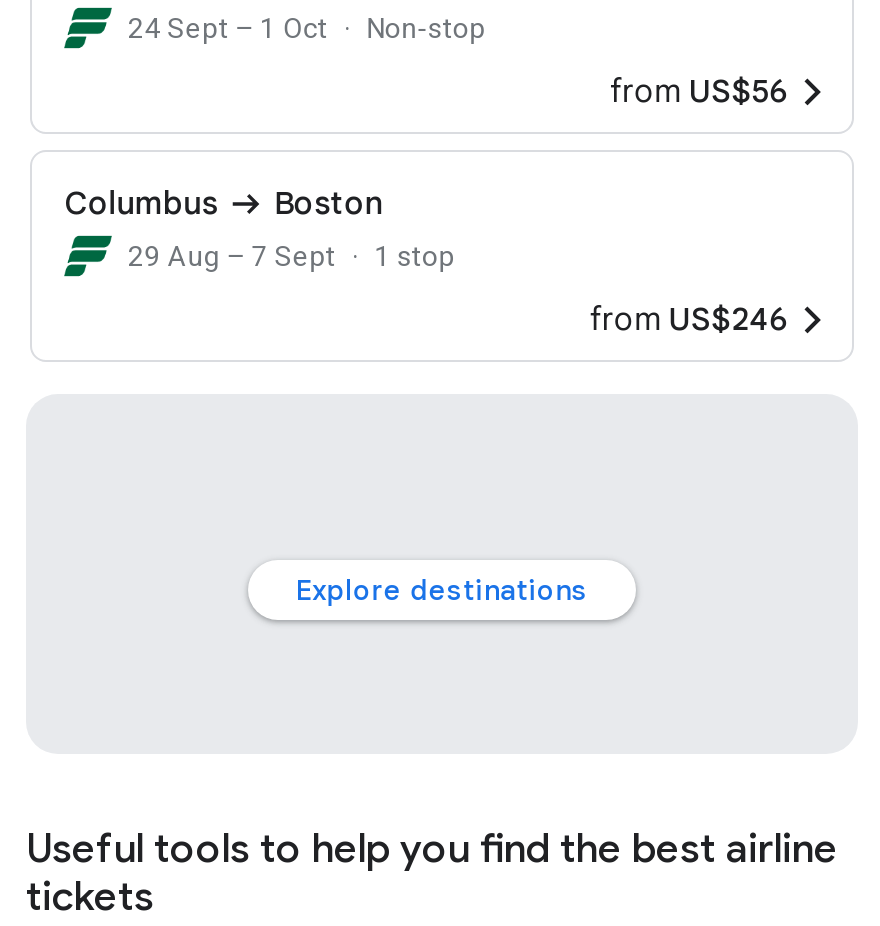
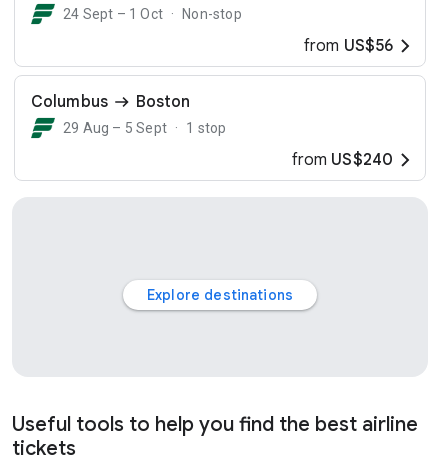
[128,240,455,272] 29 Aug – 7 Sept 1 stop -> [63,120,226,136] 29 Aug – 5 Sept 1 stop
[590,300,788,340] from US$246 -> [292,150,393,170] from US$240

